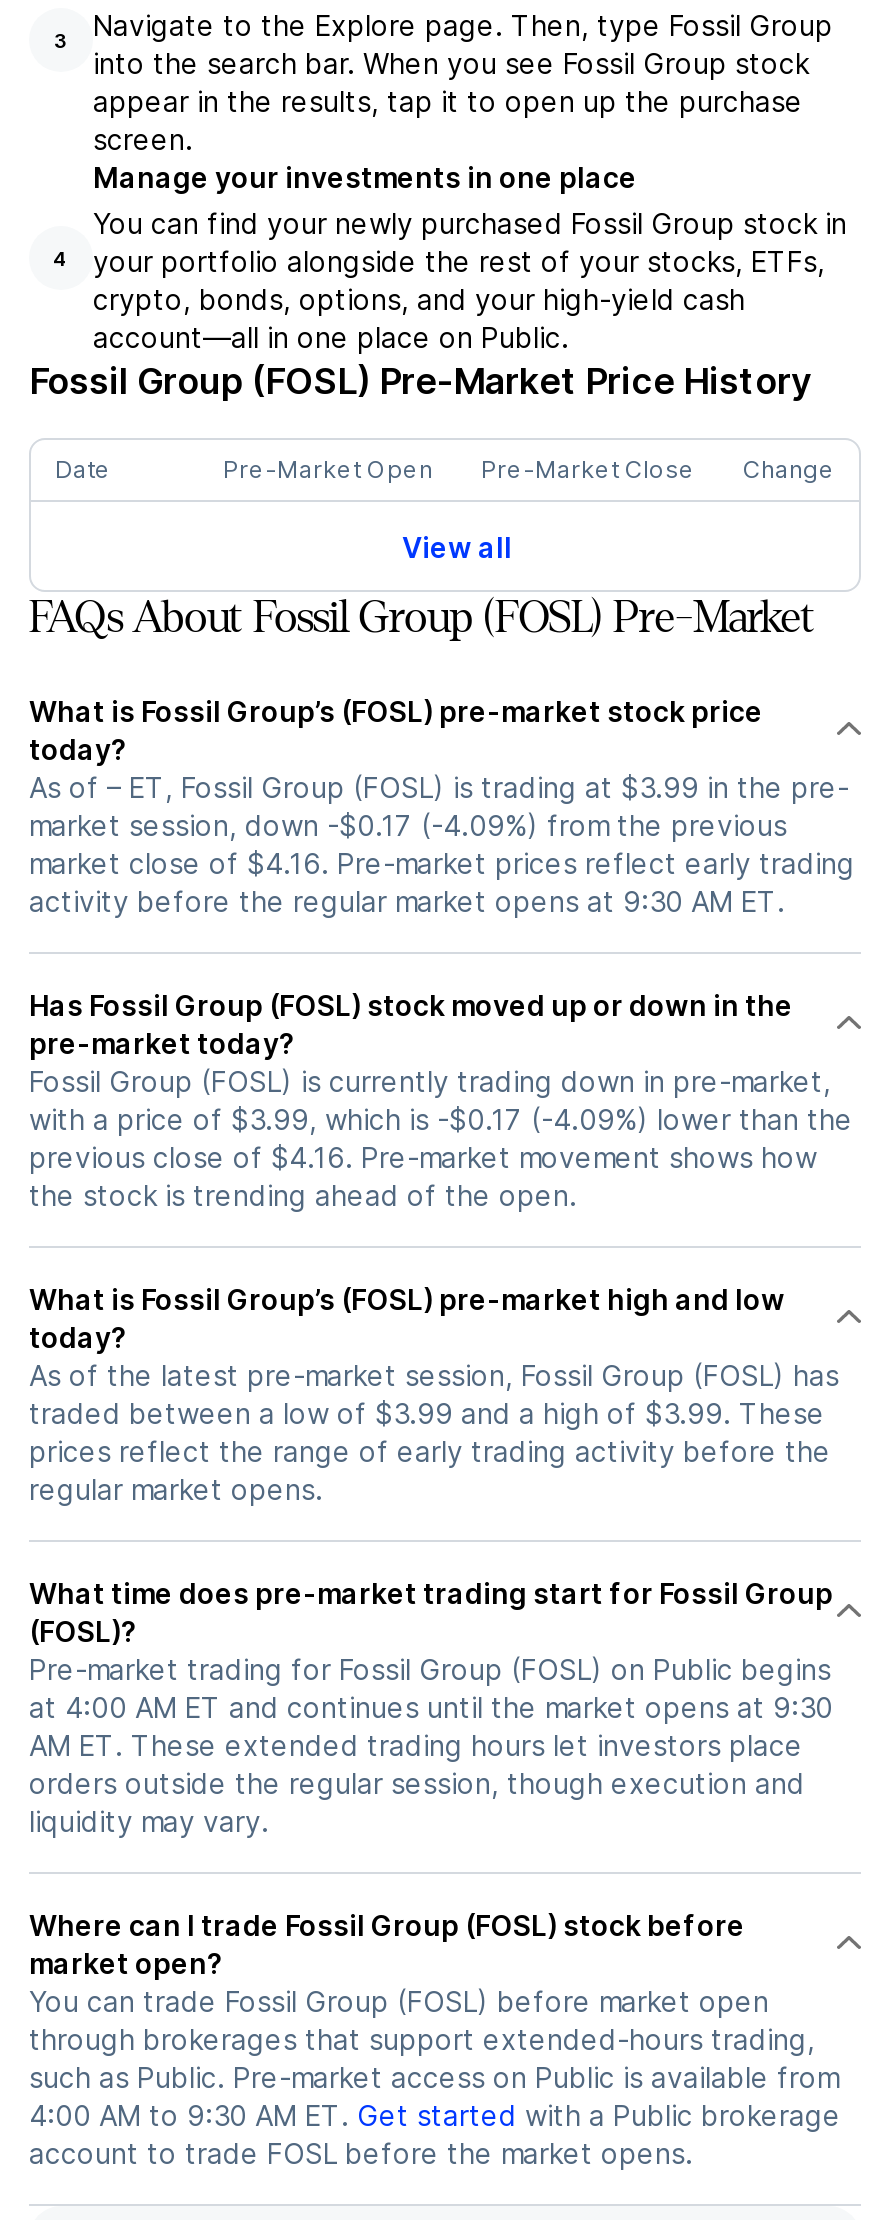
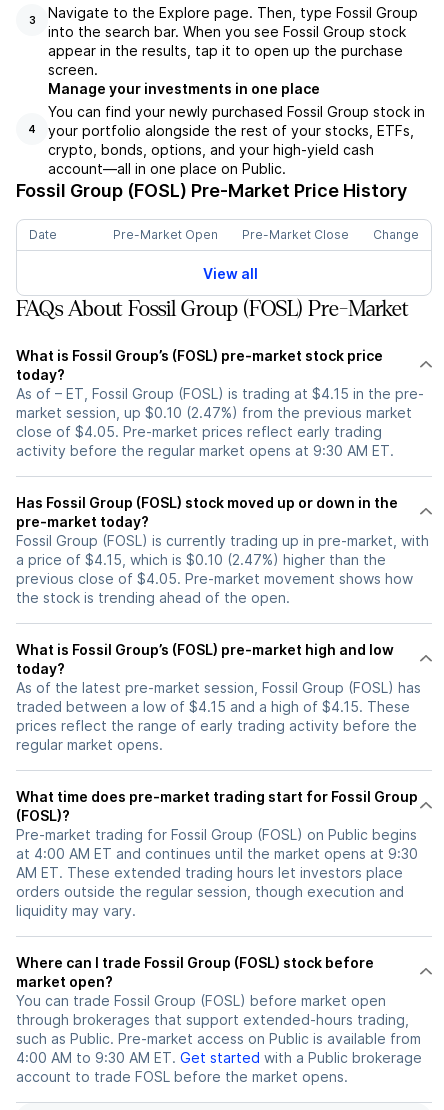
[29,770,855,880] As of – ET, Fossil Group (FOSL) is trading at $3.99 in the pre- | market session, down -$0.17 (-4.09%) from the previous | market close of $4.16. Pre-market prices reflect early trading -> [16,385,424,440] As of – ET, Fossil Group (FOSL) is trading at $4.15 in the pre- | market session, up $0.10 (2.47%) from the previous market | close of $4.05. Pre-market prices reflect early trading
[29,1064,853,1174] Fossil Group (FOSL) is currently trading down in pre-market, | with a price of $3.99, which is -$0.17 (-4.09%) lower than the | previous close of $4.16. Pre-market movement shows how -> [16,532,429,587] Fossil Group (FOSL) is currently trading up in pre-market, with | a price of $4.15, which is $0.10 (2.47%) higher than the | previous close of $4.05. Pre-market movement shows how
[29,1396,825,1430] traded between a low of $3.99 and a high of $3.99. These -> [16,698,410,715] traded between a low of $4.15 and a high of $4.15. These

